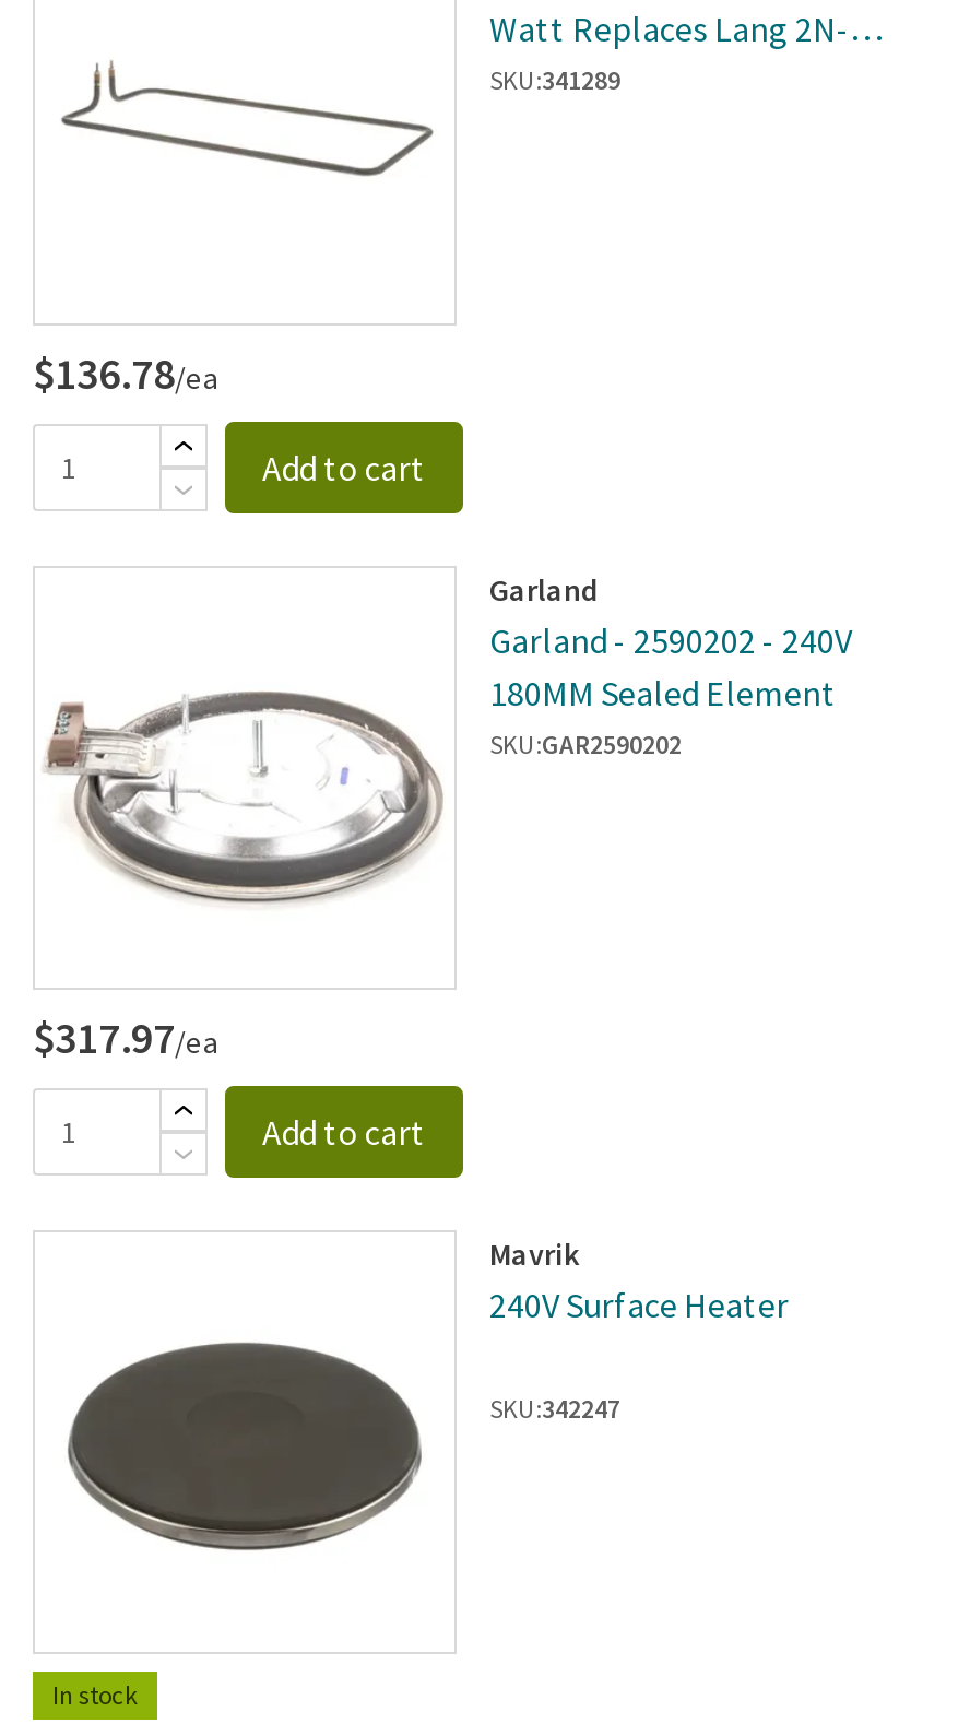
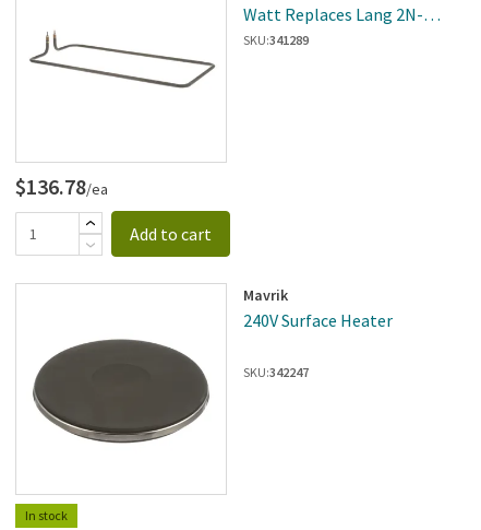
[44,569,852,905] [image] | Garland | Garland - 2590202 - 240V | 180MM Sealed Element | SKU:GAR2590202 -> none
[33,1009,426,1153] $317.97/ea | Add to cart -> none

